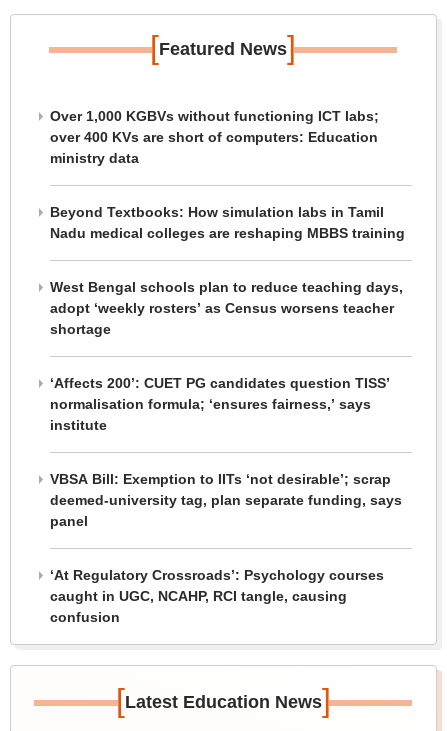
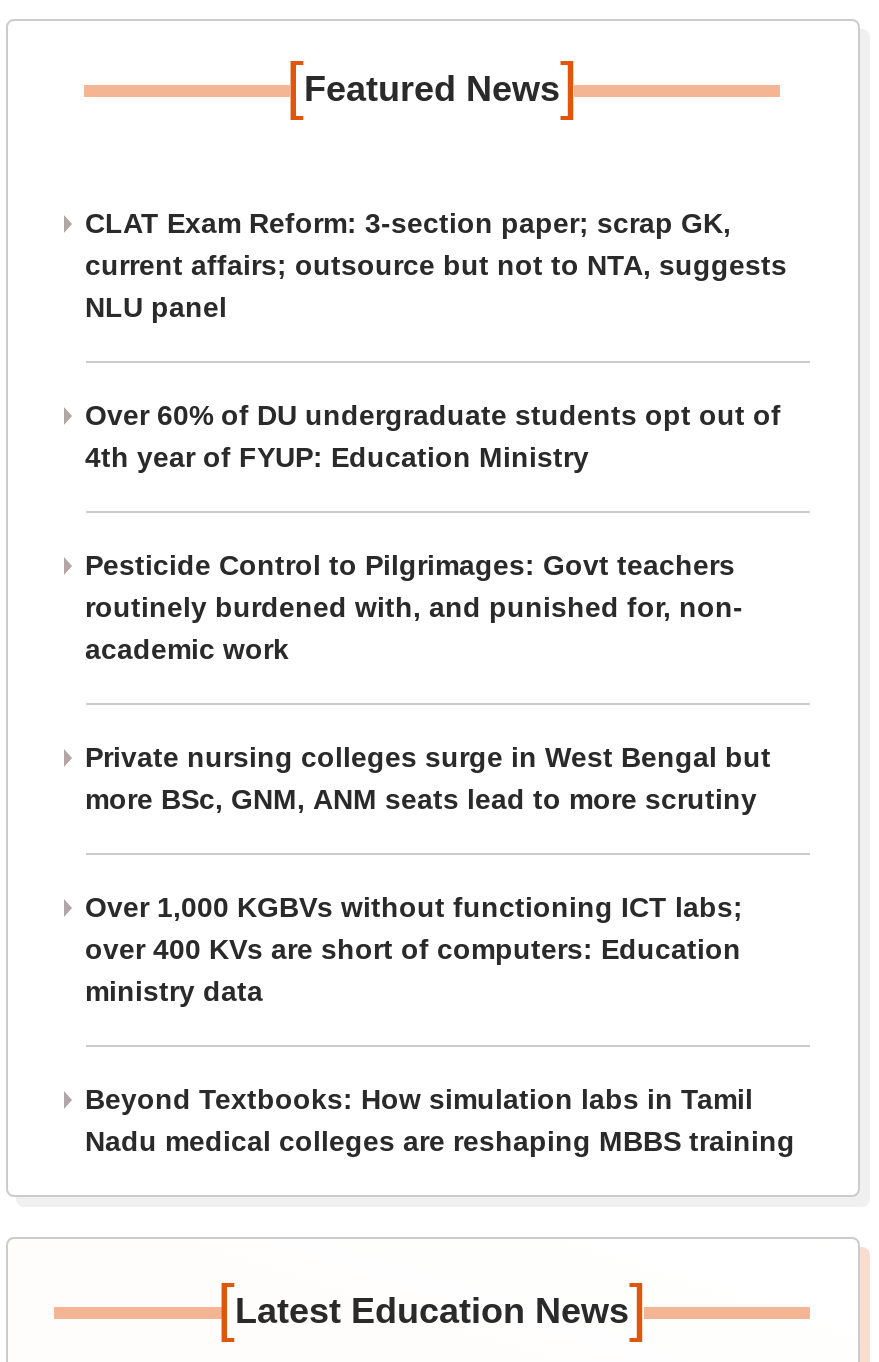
none -> [85,207,787,815] CLAT Exam Reform: 3-section paper; scrap GK, | current affairs; outsource but not to NTA, suggests | NLU panel | Over 60% of DU undergraduate students opt out of | 4th year of FYUP: Education Ministry | Pesticide Control to Pilgrimages: Govt teachers | routinely burdened with, and punished for, non- | academic work | Private nursing colleges surge in West Bengal but | more BSc, GNM, ANM seats lead to more scrutiny
moved [49,108,404,241] -> [85,891,795,1157]: Over 1,000 KGBVs without functioning ICT labs; | over 400 KVs are short of computers: Education | ministry data | Beyond Textbooks: How simulation labs in Tamil | Nadu medical colleges are reshaping MBBS training
[49,279,402,625] West Bengal schools plan to reduce teaching days, | adopt ‘weekly rosters’ as Census worsens teacher | shortage | ‘Affects 200’: CUET PG candidates question TISS’ | normalisation formula; ‘ensures fairness,’ says | institute | VBSA Bill: Exemption to IITs ‘not desirable’; scrap | deemed-university tag, plan separate funding, says | panel | ‘At Regulatory Crossroads’: Psychology courses | caught in UGC, NCAHP, RCI tangle, causing | confusion -> none

